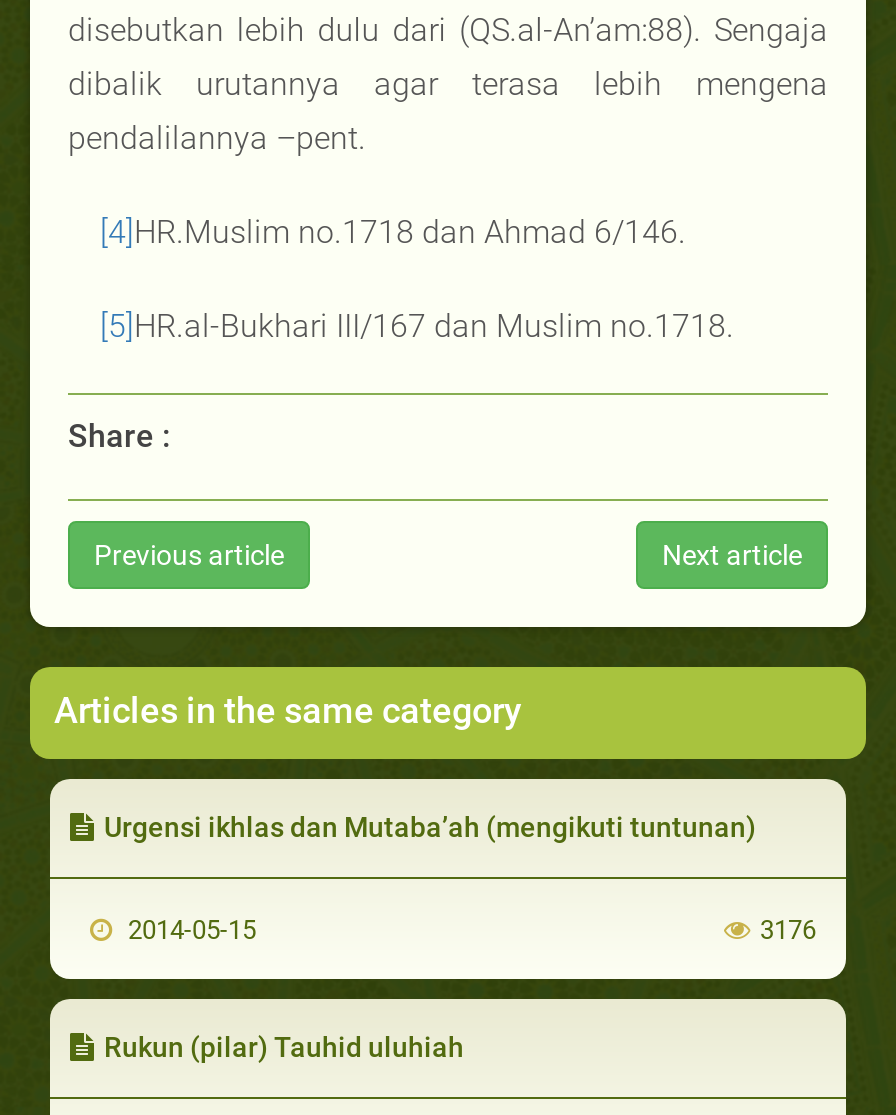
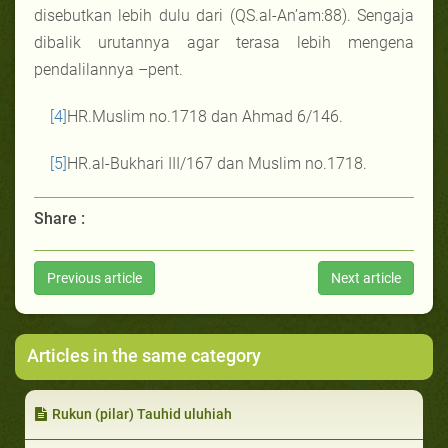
[104,810,816,944] Urgensi ikhlas dan Mutaba’ah (mengikuti tuntunan) | 2014-05-15 | 3176 -> none

